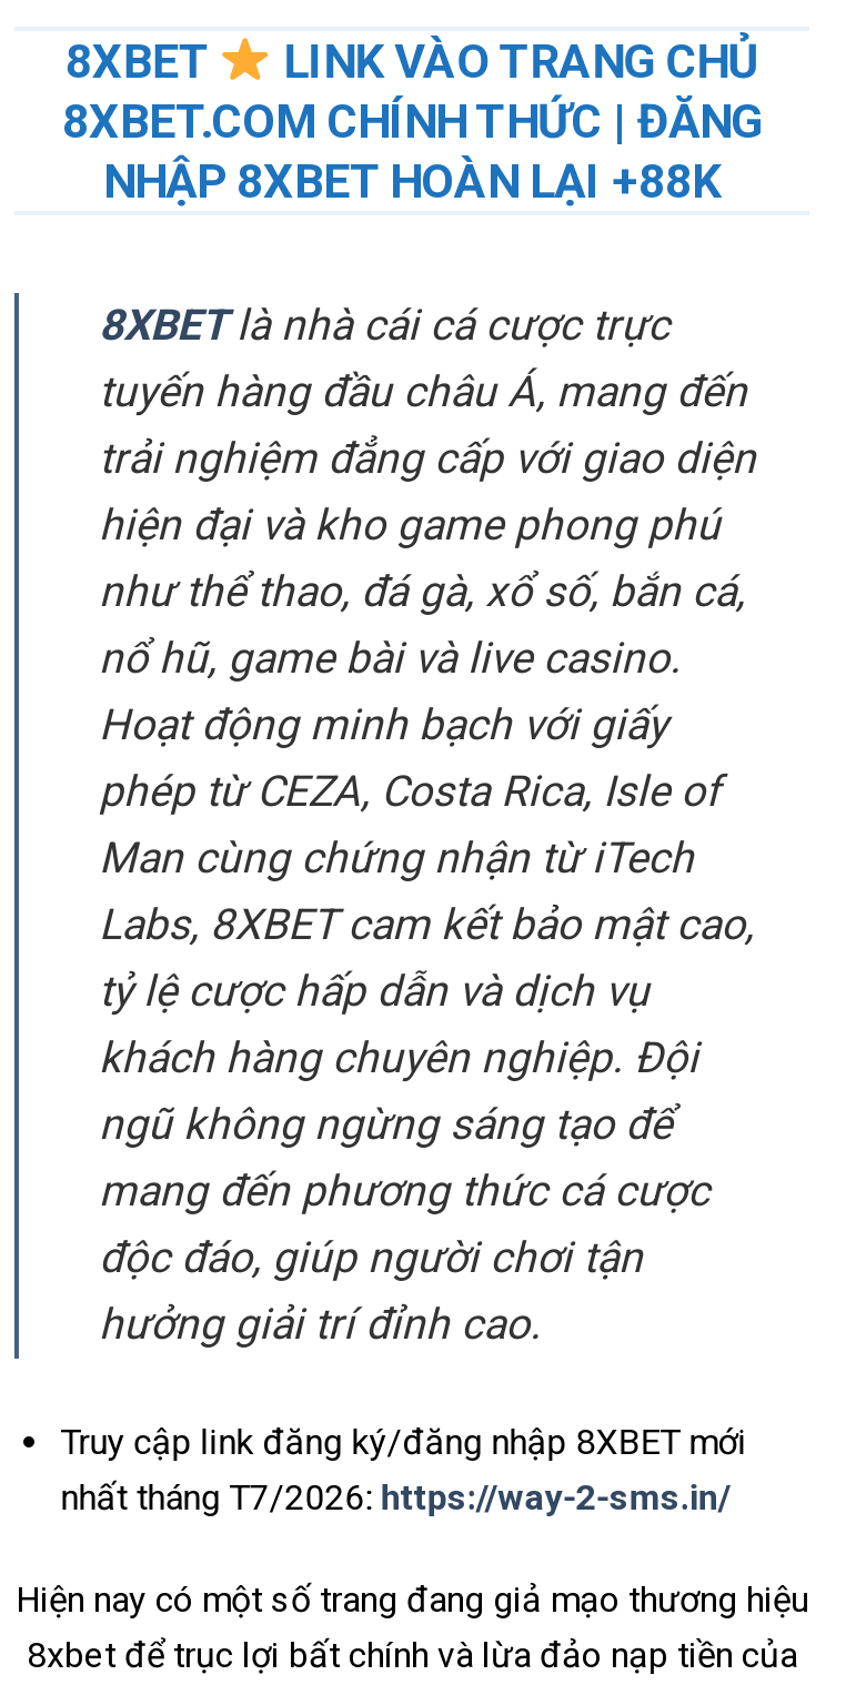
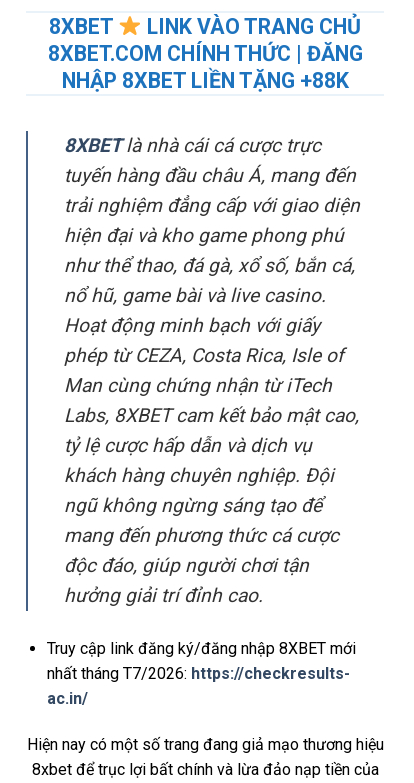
[103,153,721,208] NHẬP 8XBET HOÀN LẠI +88K -> [61,68,348,93] NHẬP 8XBET LIỀN TẶNG +88K
[61,1476,731,1518] nhất tháng T7/2026: https://way-2-sms.in/ -> [47,664,350,708] nhất tháng T7/2026: https://checkresults- | ac.in/

